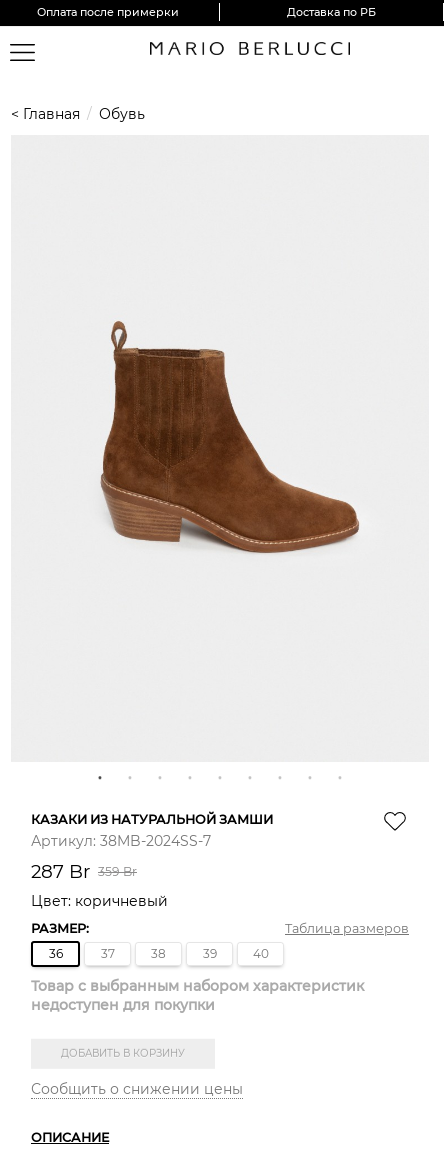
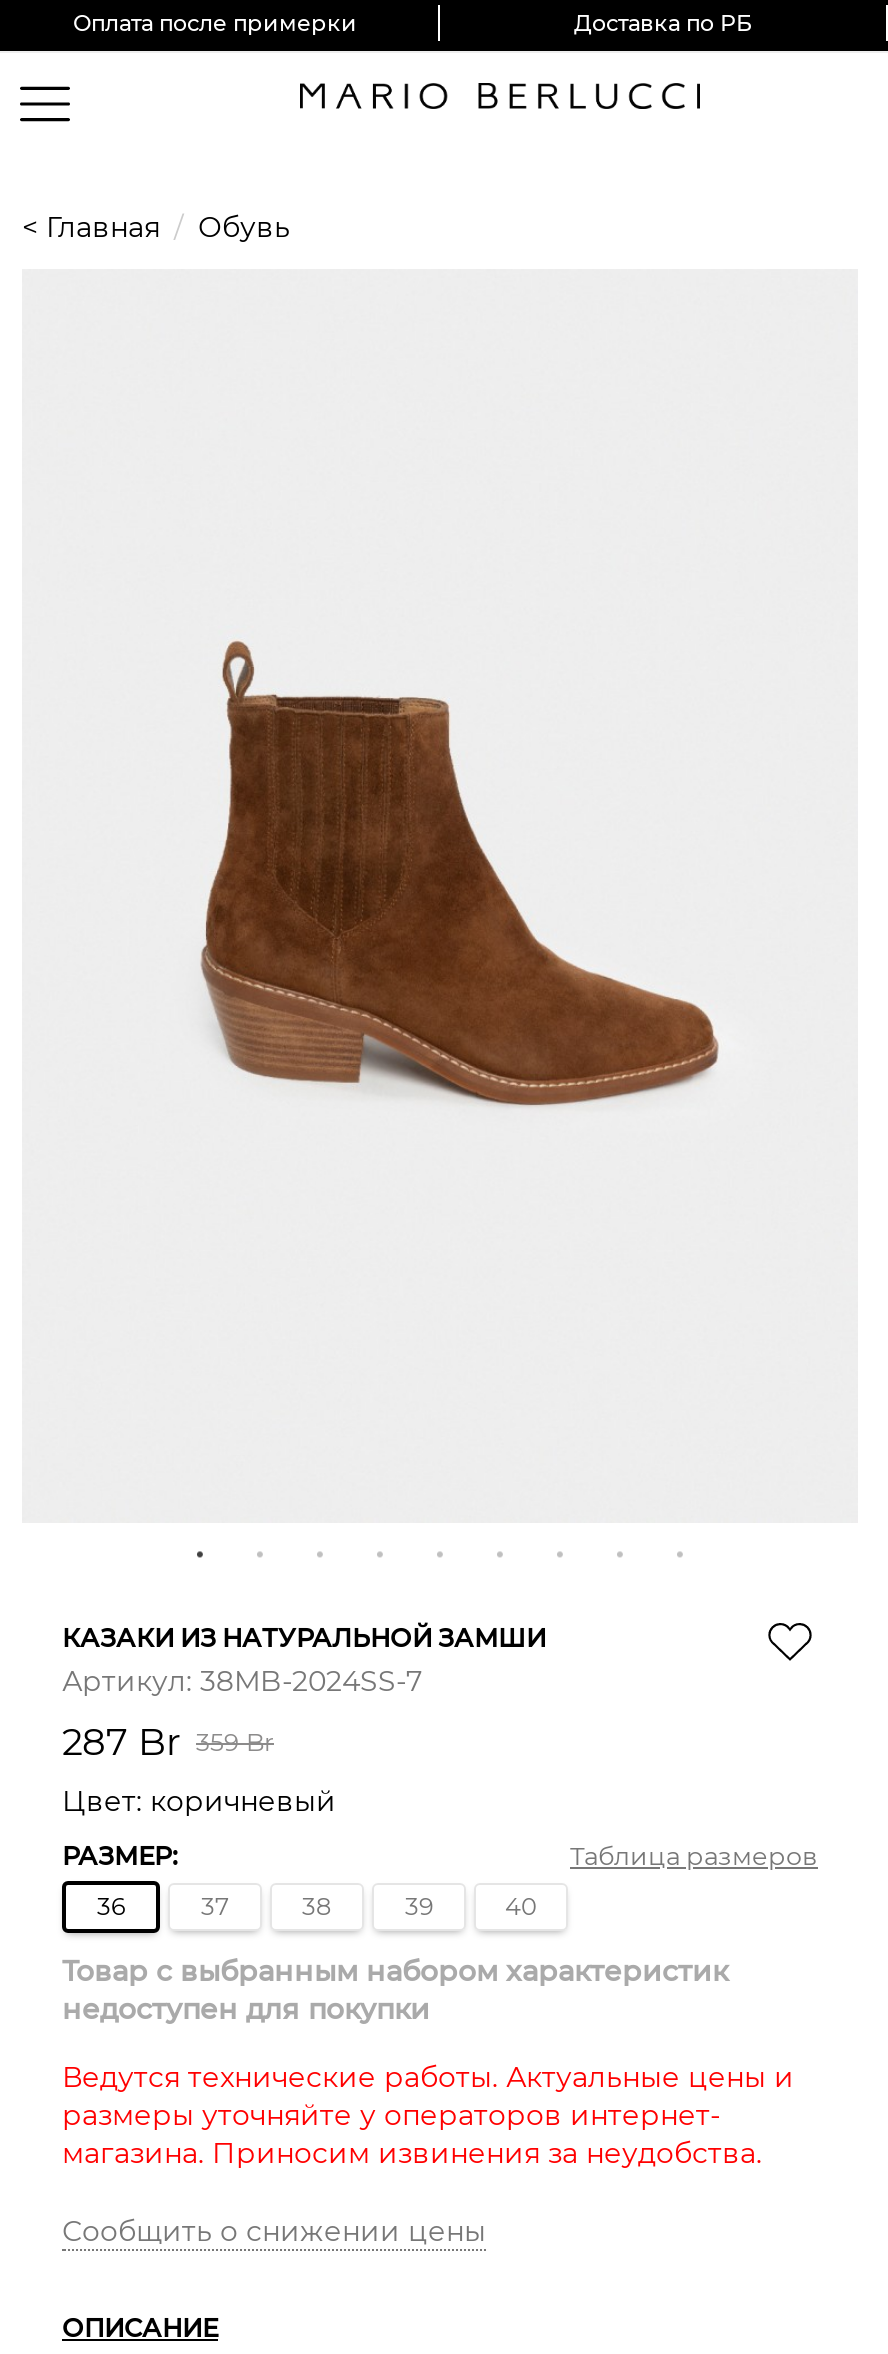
none -> [62,2059,794,2171] Ведутся технические работы. Актуальные цены и | размеры уточняйте у операторов интернет- | магазина. Приносим извинения за неудобства.

